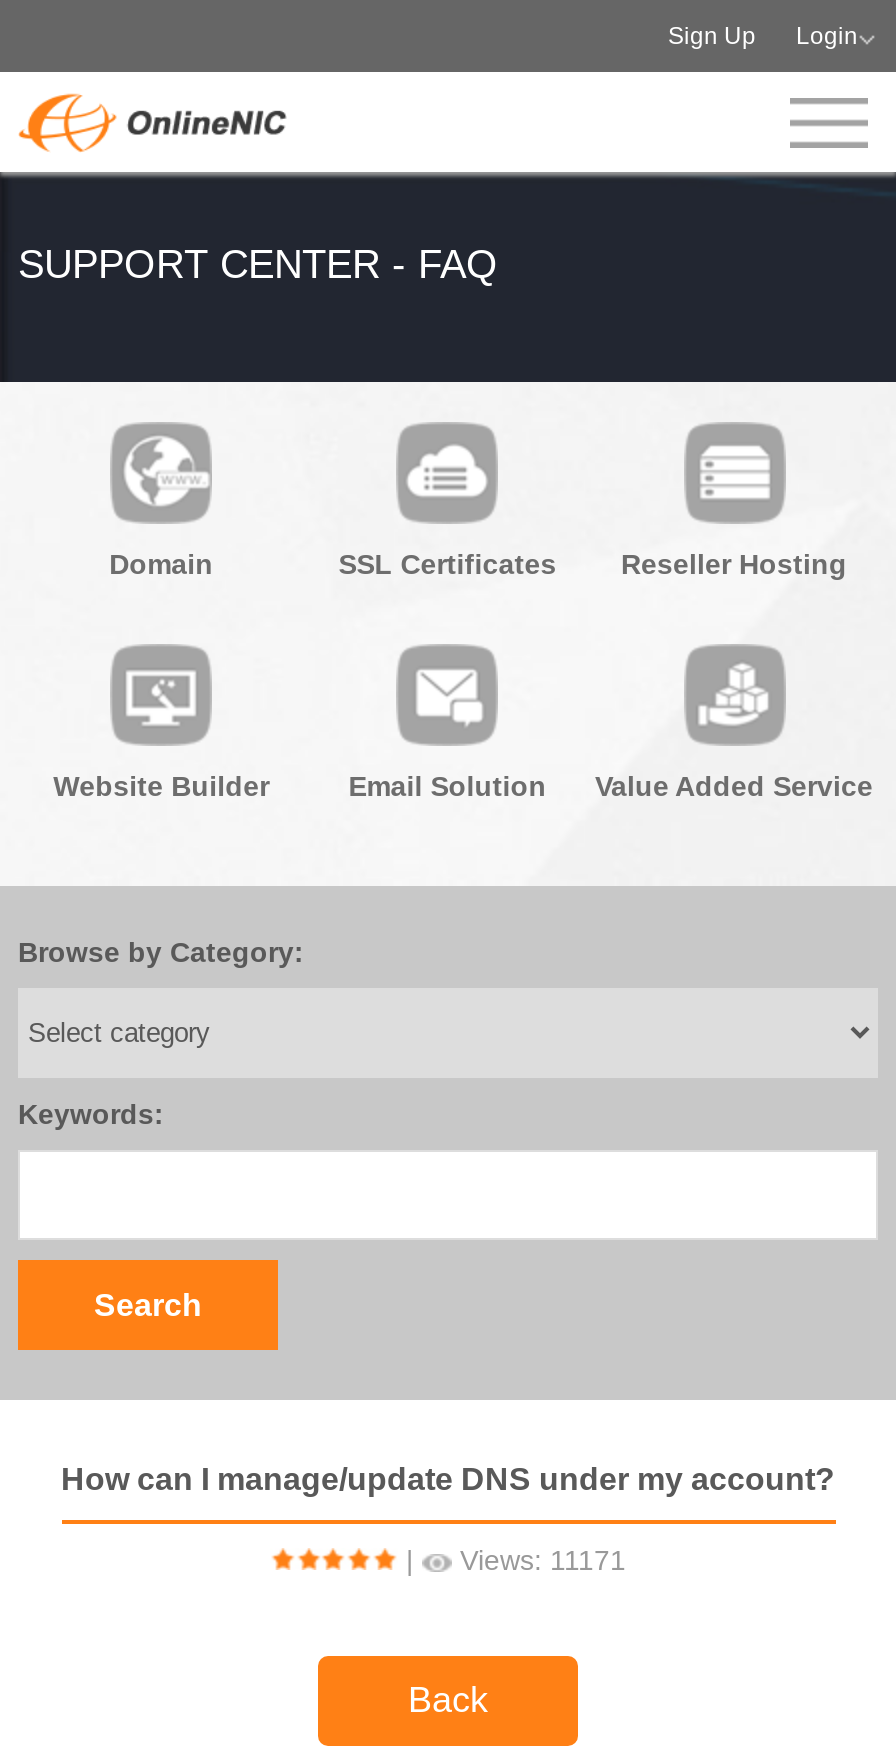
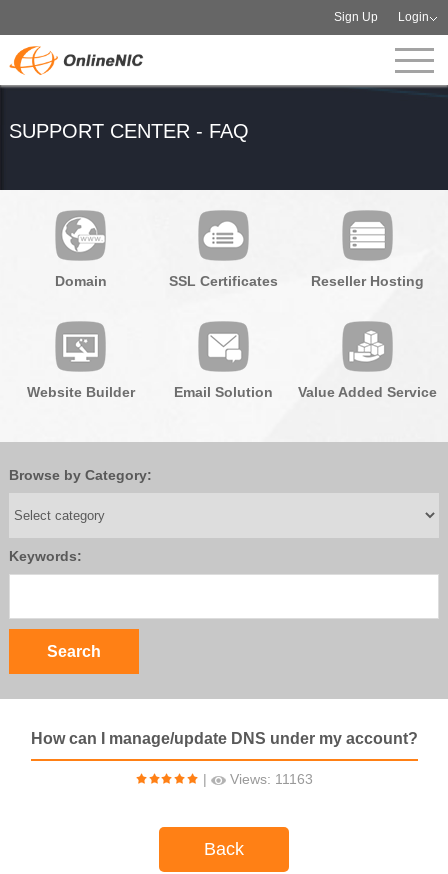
[452,1544,626,1576] Views: 11171 -> [226,771,313,787] Views: 11163

